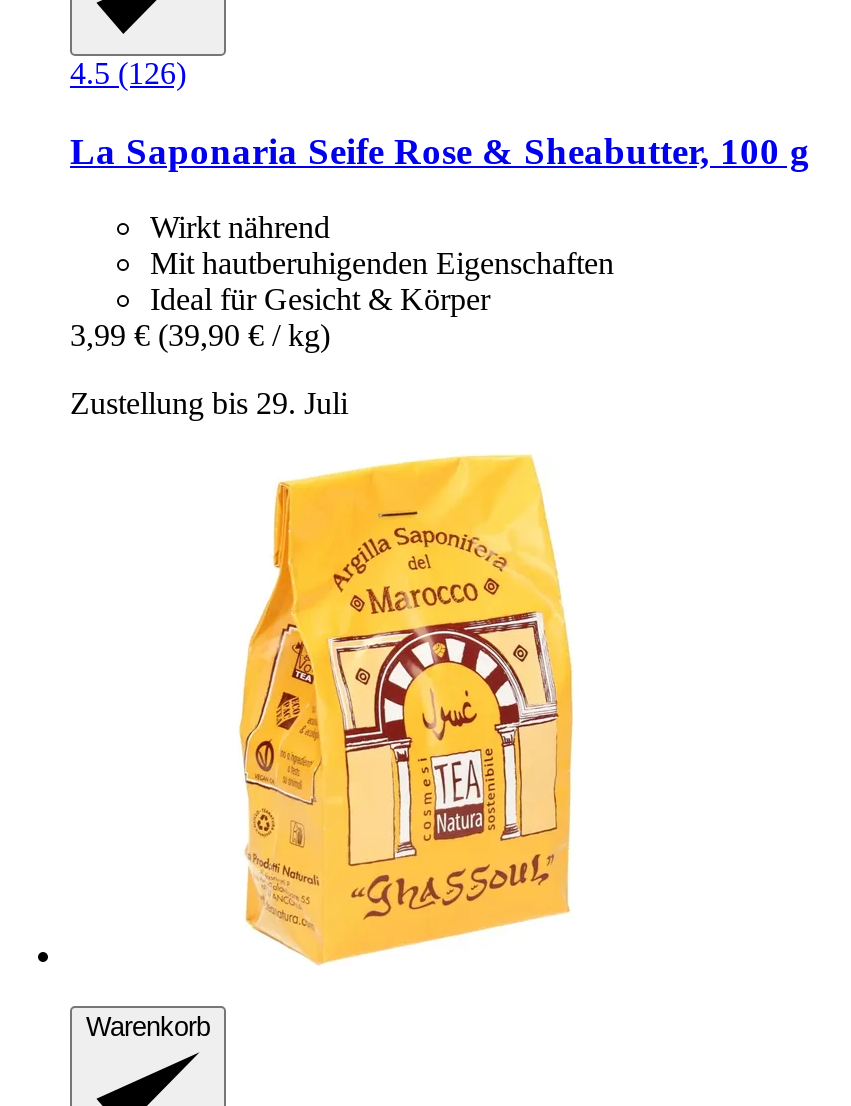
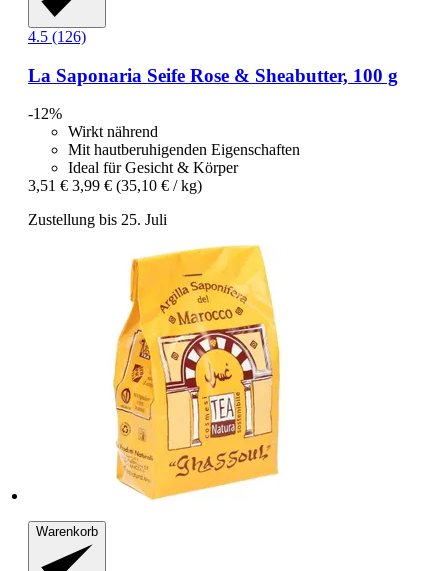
none -> [28,105,62,122] -12%
[70,319,330,353] 3,99 € (39,90 € / kg) -> [28,177,202,194] 3,51 € 3,99 € (35,10 € / kg)
[70,387,348,421] Zustellung bis 29. Juli -> [28,211,167,228] Zustellung bis 25. Juli

